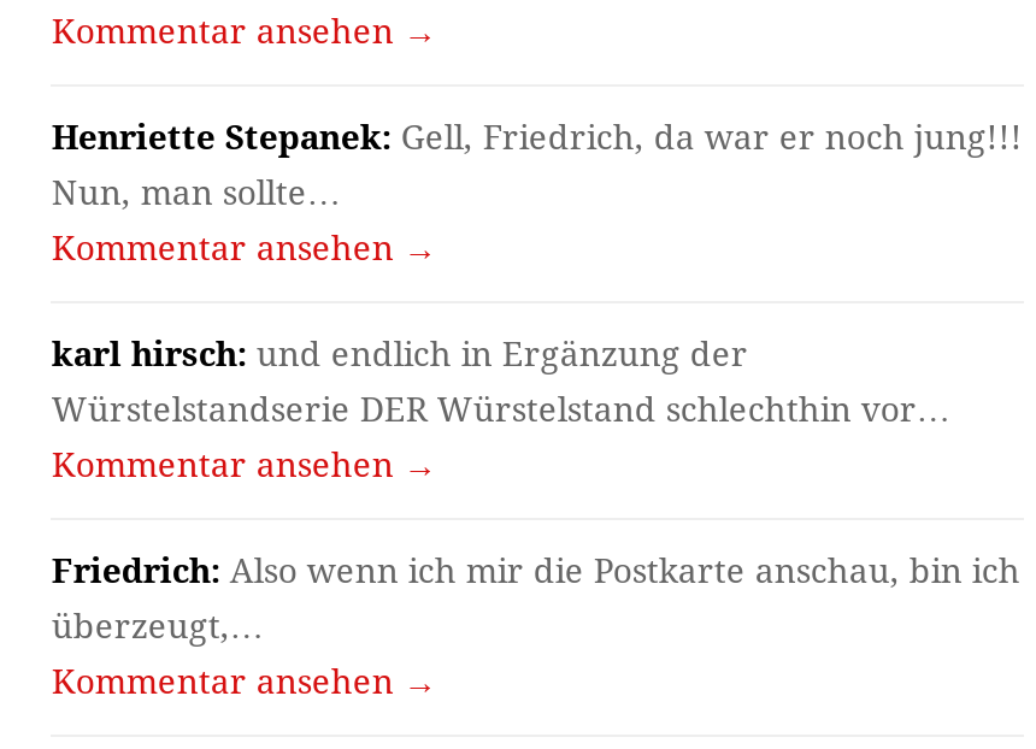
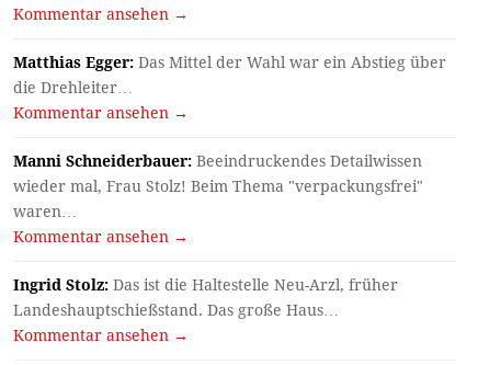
[52,118,1023,212] Henriette Stepanek: Gell, Friedrich, da war er noch jung!!! | Nun, man sollte… -> [14,54,447,96] Matthias Egger: Das Mittel der Wahl war ein Abstieg über | die Drehleiter…
[52,335,950,428] karl hirsch: und endlich in Ergänzung der | Würstelstandserie DER Würstelstand schlechthin vor… -> [14,152,424,220] Manni Schneiderbauer: Beeindruckendes Detailwissen | wieder mal, Frau Stolz! Beim Thema "verpackungsfrei" | waren…
[52,551,1020,645] Friedrich: Also wenn ich mir die Postkarte anschau, bin ich | überzeugt,… -> [14,276,398,319] Ingrid Stolz: Das ist die Haltestelle Neu-Arzl, früher | Landeshauptschießstand. Das große Haus…

